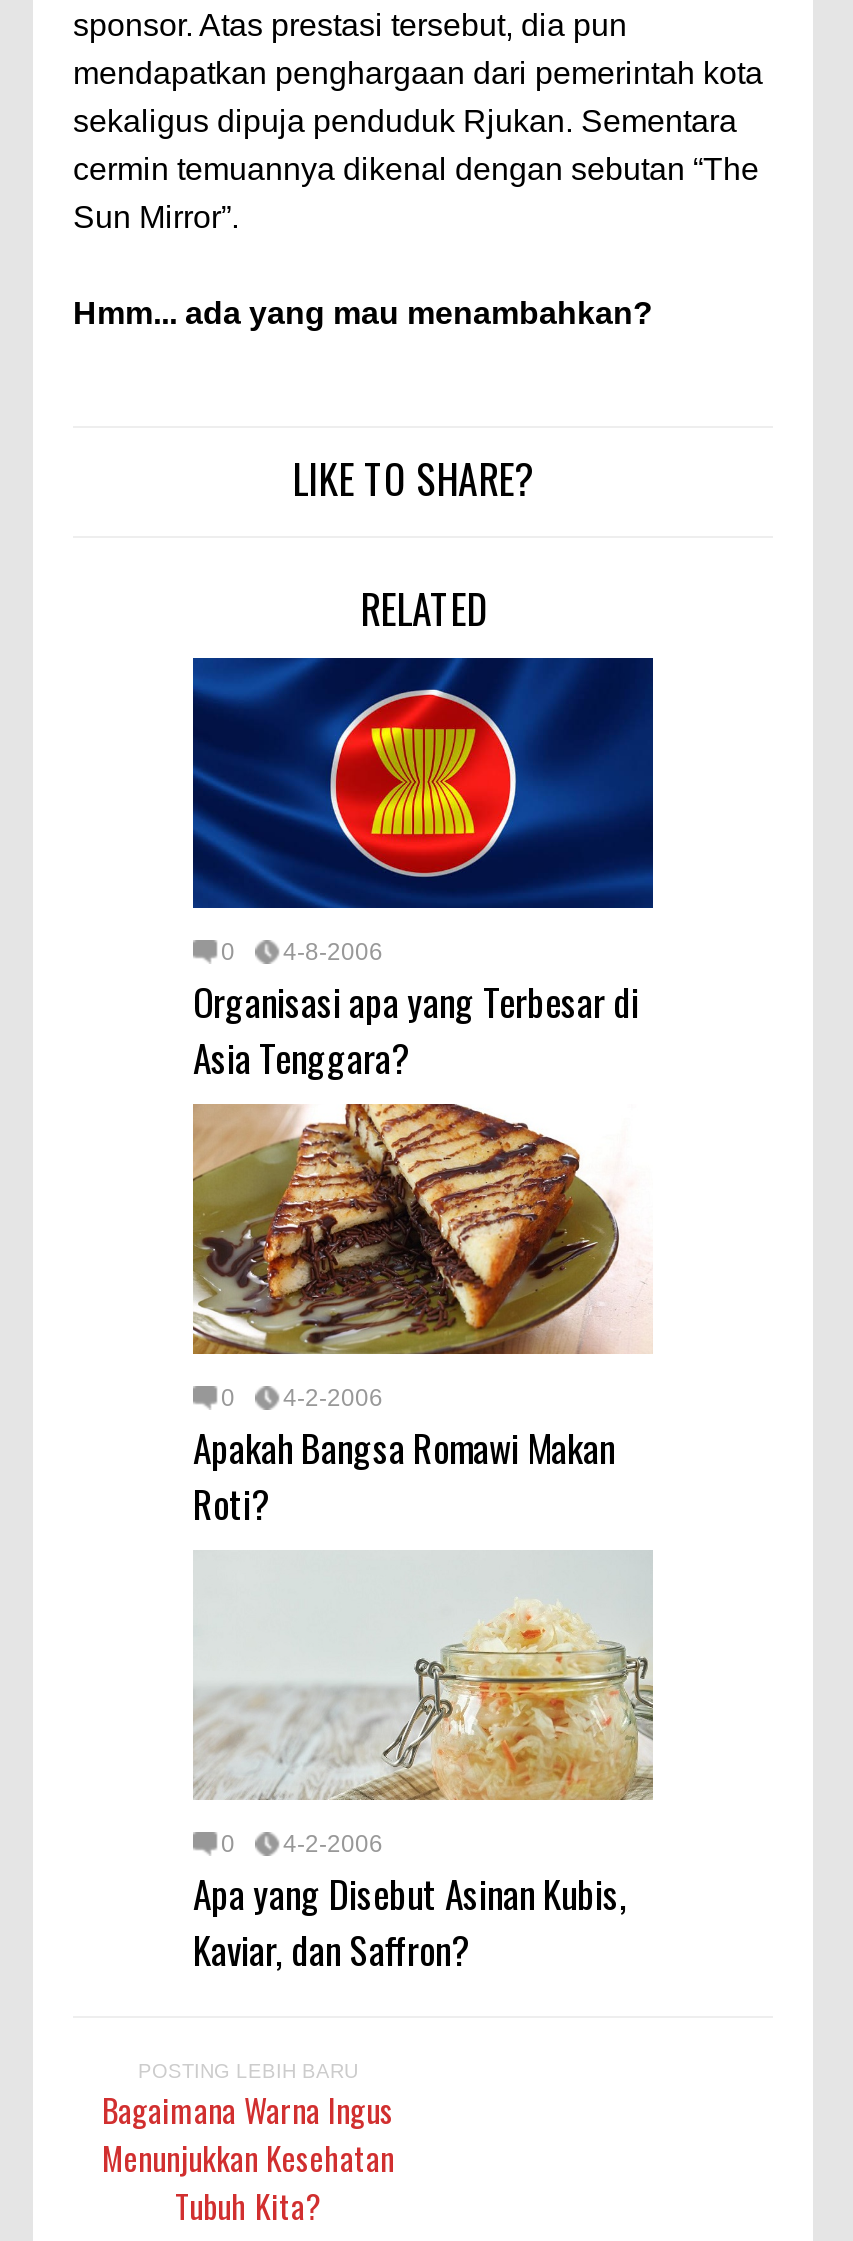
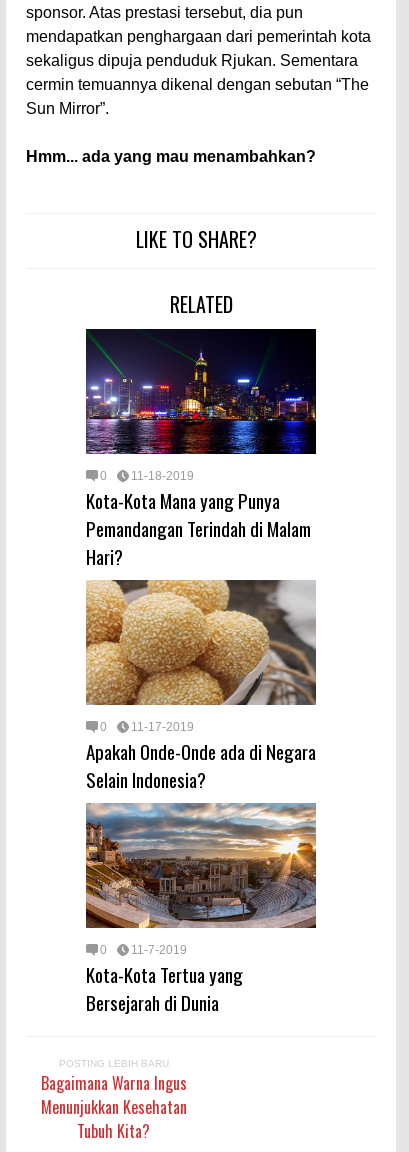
[191,656,655,1084] [image] | 4-8-2006 | Organisasi apa yang Terbesar di | Asia Tenggara? -> [85,328,317,570] [image] | 11-18-2019 | Kota-Kota Mana yang Punya | Pemandangan Terindah di Malam | Hari?
[193,1104,653,1530] [image] | 4-2-2006 | Apakah Bangsa Romawi Makan | Roti? -> [86,579,317,793] [image] | 11-17-2019 | Apakah Onde-Onde ada di Negara | Selain Indonesia?
[193,1552,653,1976] [image] | 4-2-2006 | Apa yang Disebut Asinan Kubis, | Kaviar, dan Saffron? -> [85,803,317,1016] [image] | 11-7-2019 | Kota-Kota Tertua yang | Bersejarah di Dunia

